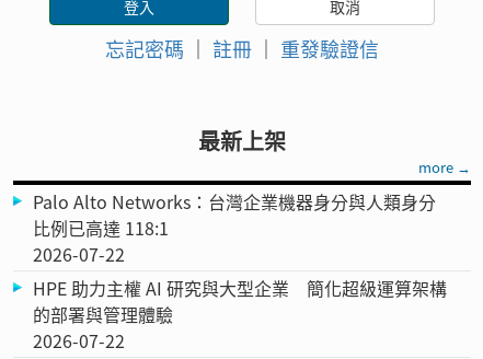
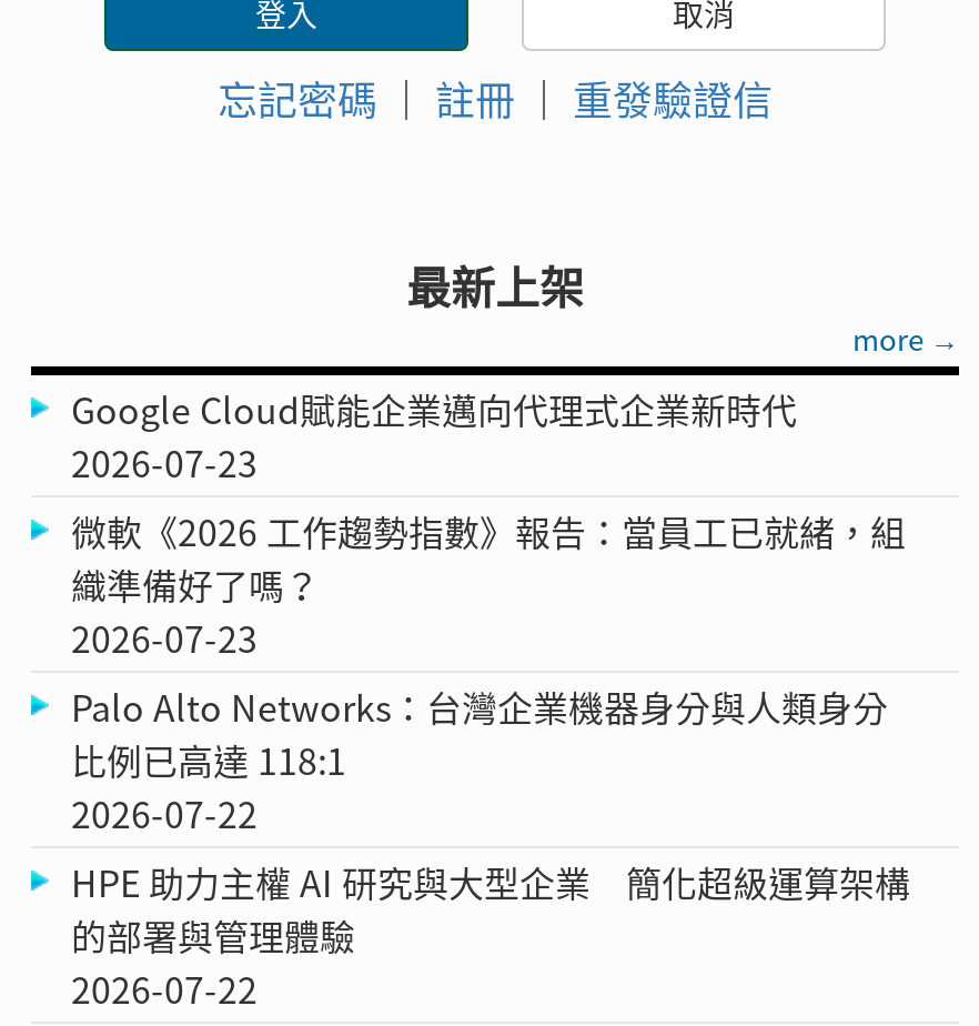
none -> [71,382,906,664] Google Cloud賦能企業邁向代理式企業新時代 | 2026-07-23 | 微軟《2026 工作趨勢指數》報告：當員工已就緒，組 | 織準備好了嗎？ | 2026-07-23

